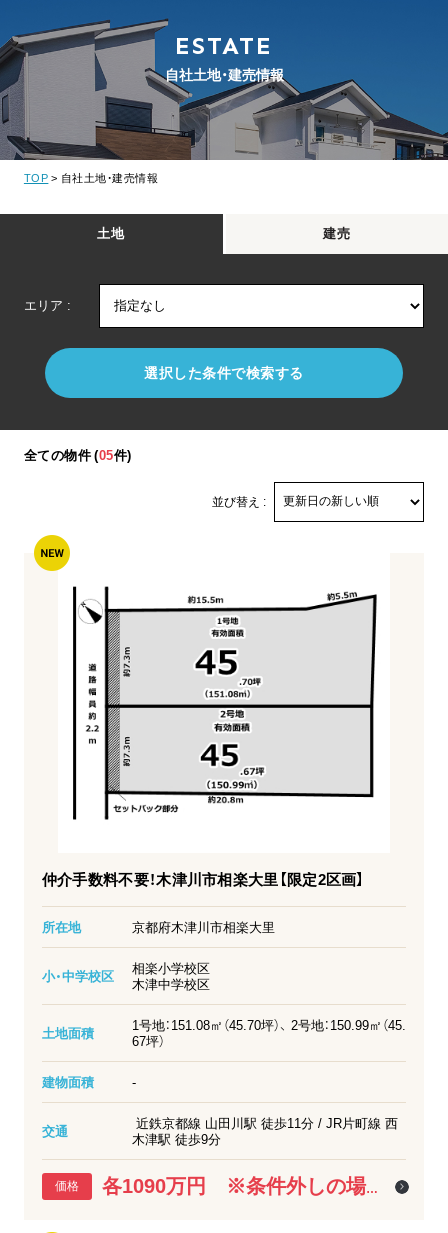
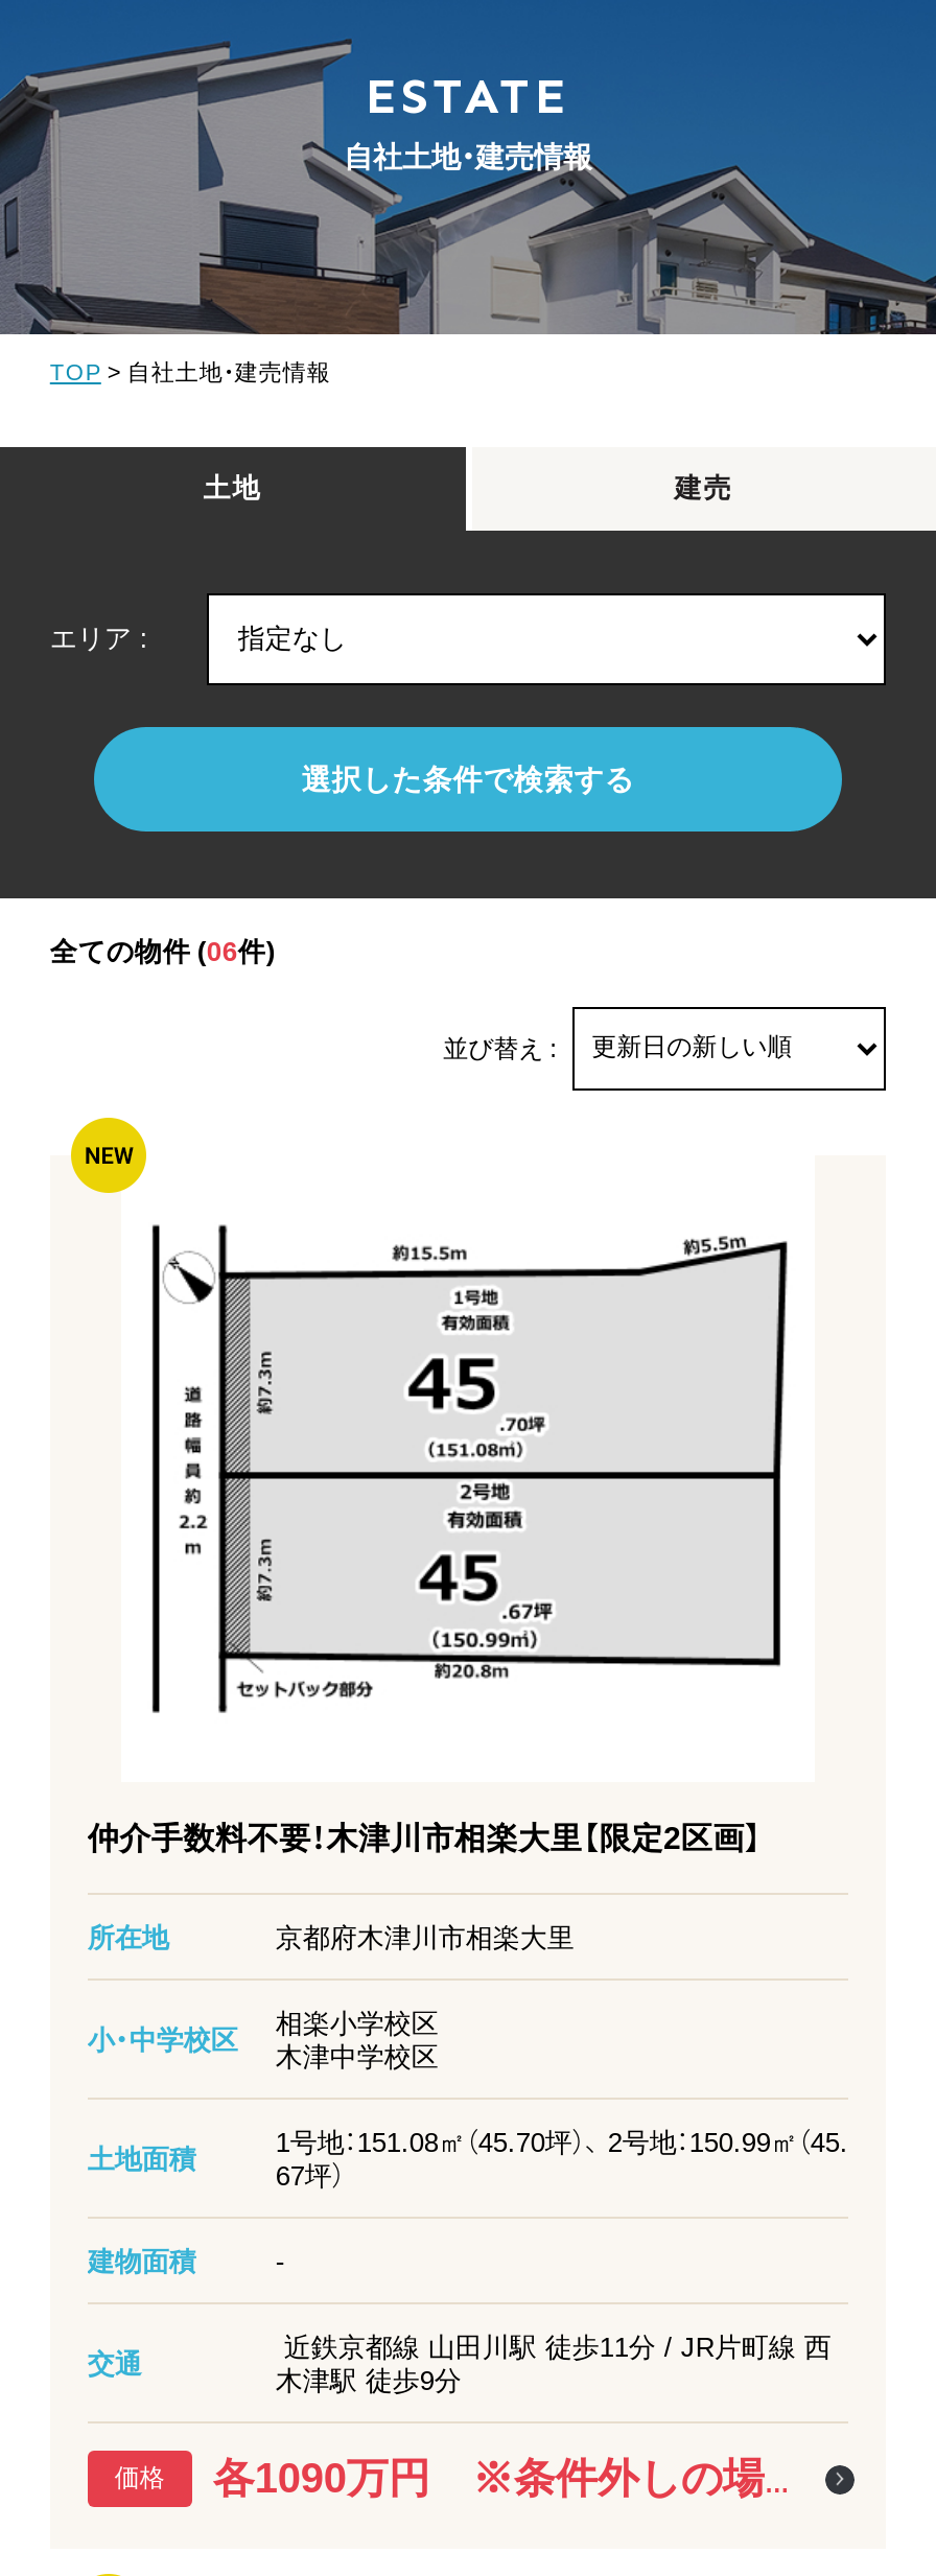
[24,448,132,463] 全ての物件 (05件) -> [50,936,276,967] 全ての物件 (06件)

